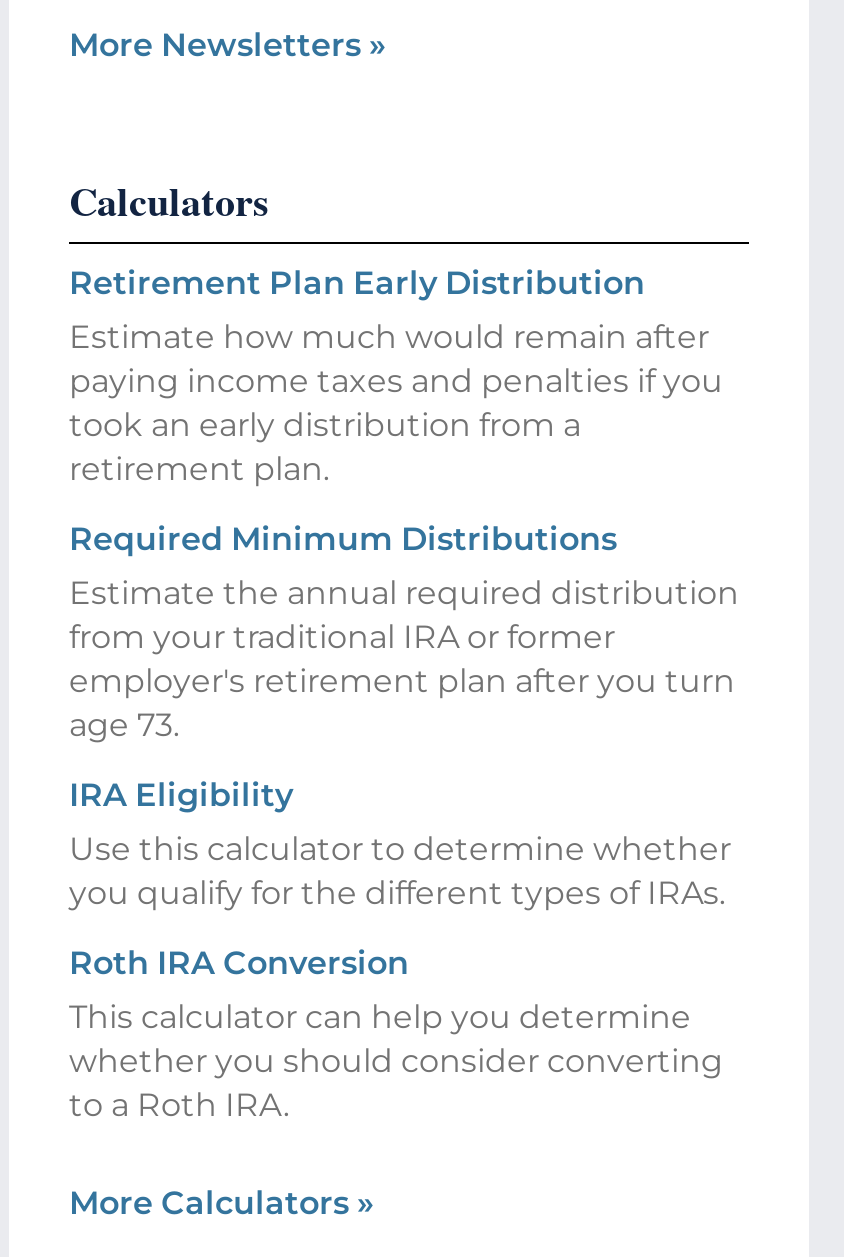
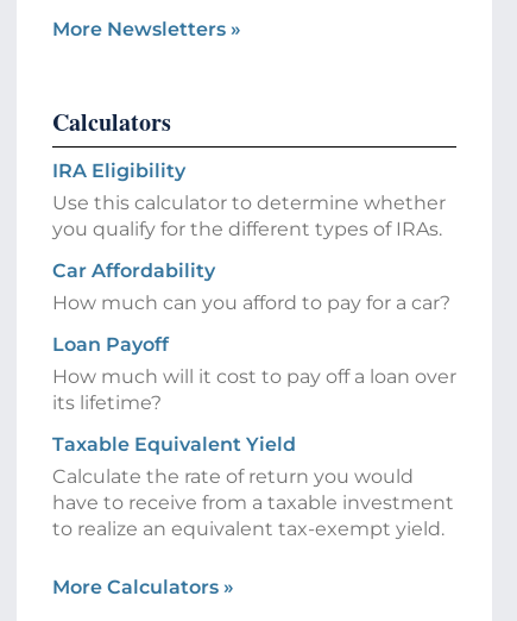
[69,263,739,743] Retirement Plan Early Distribution | Estimate how much would remain after | paying income taxes and penalties if you | took an early distribution from a | retirement plan. | Required Minimum Distributions | Estimate the annual required distribution | from your traditional IRA or former | employer's retirement plan after you turn | age 73. -> none
moved [69,775,731,911] -> [52,159,446,240]: IRA Eligibility | Use this calculator to determine whether | you qualify for the different types of IRAs.
[69,943,723,1123] Roth IRA Conversion | This calculator can help you determine | whether you should consider converting | to a Roth IRA. -> [52,259,456,540] Car Affordability | How much can you afford to pay for a car? | Loan Payoff | How much will it cost to pay off a loan over | its lifetime? | Taxable Equivalent Yield | Calculate the rate of return you would | have to receive from a taxable investment | to realize an equivalent tax-exempt yield.

